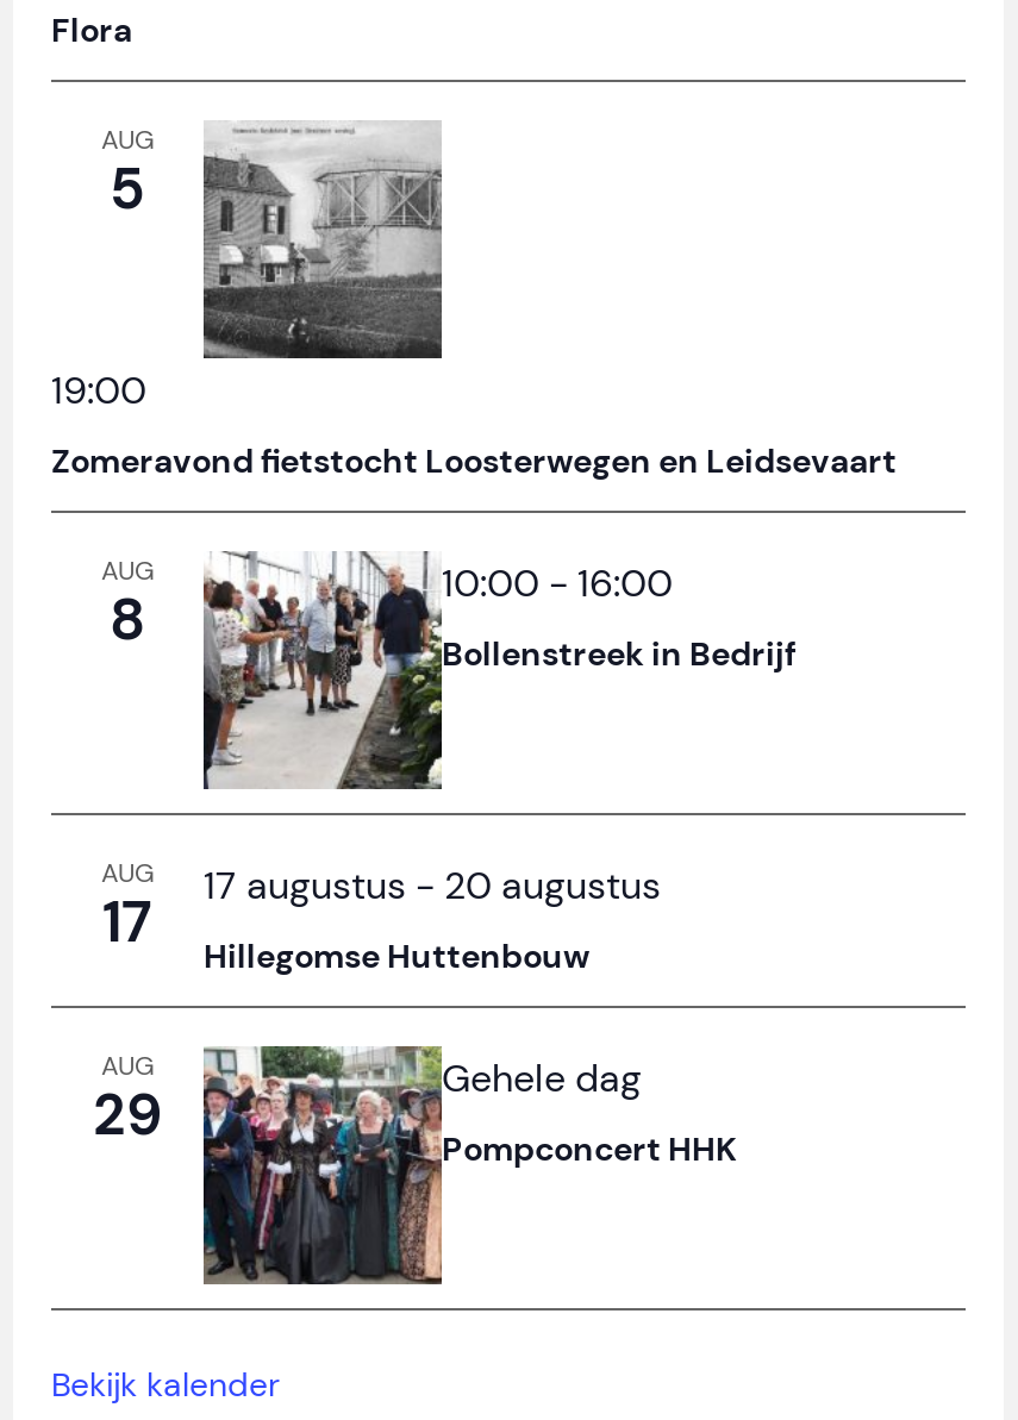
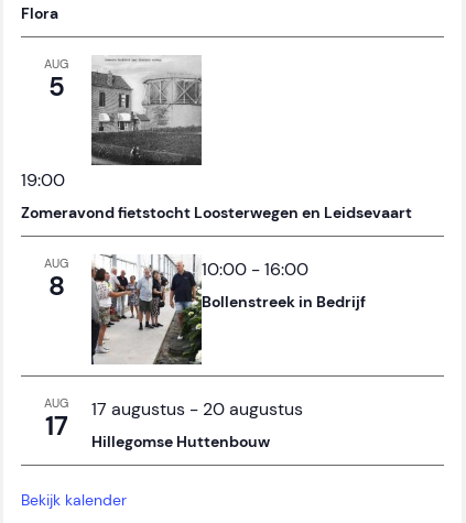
[93,1043,737,1288] [image] | AUG | 29 | Gehele dag | Pompconcert HHK -> none

